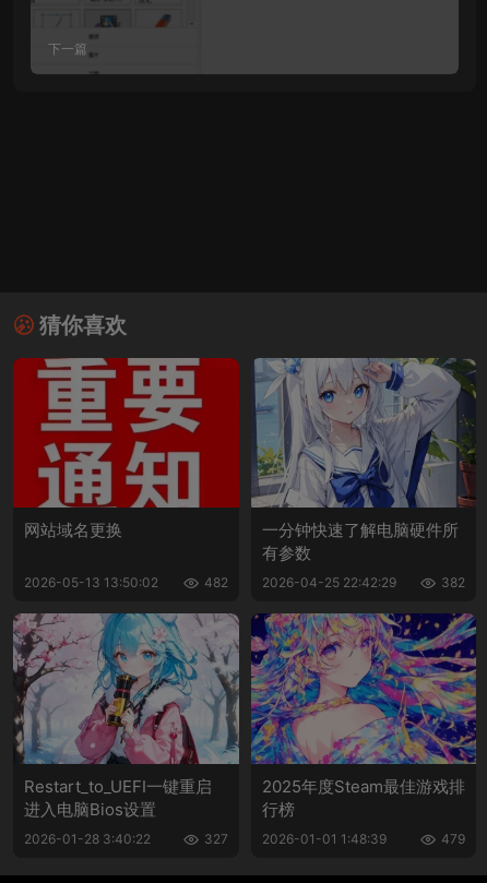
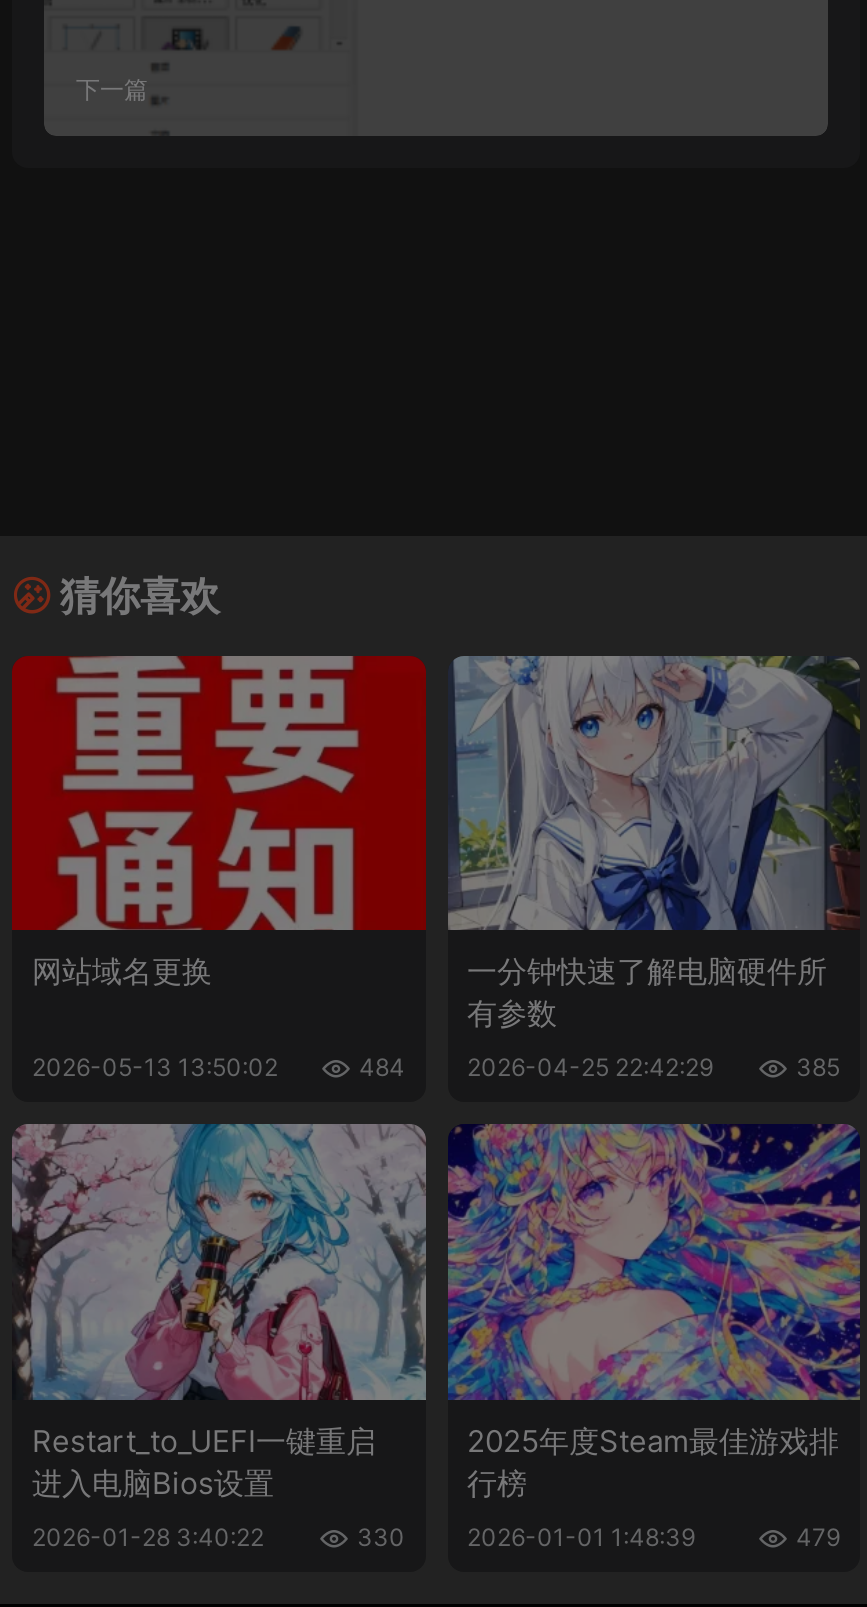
[204,575,228,591] 482 -> [359,1053,405,1083] 484
[441,575,465,591] 382 -> [796,1053,840,1083] 385
[204,831,228,847] 327 -> [357,1522,405,1552] 330

